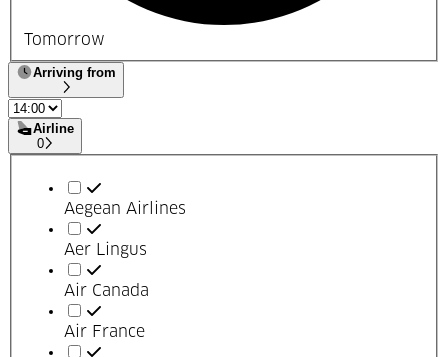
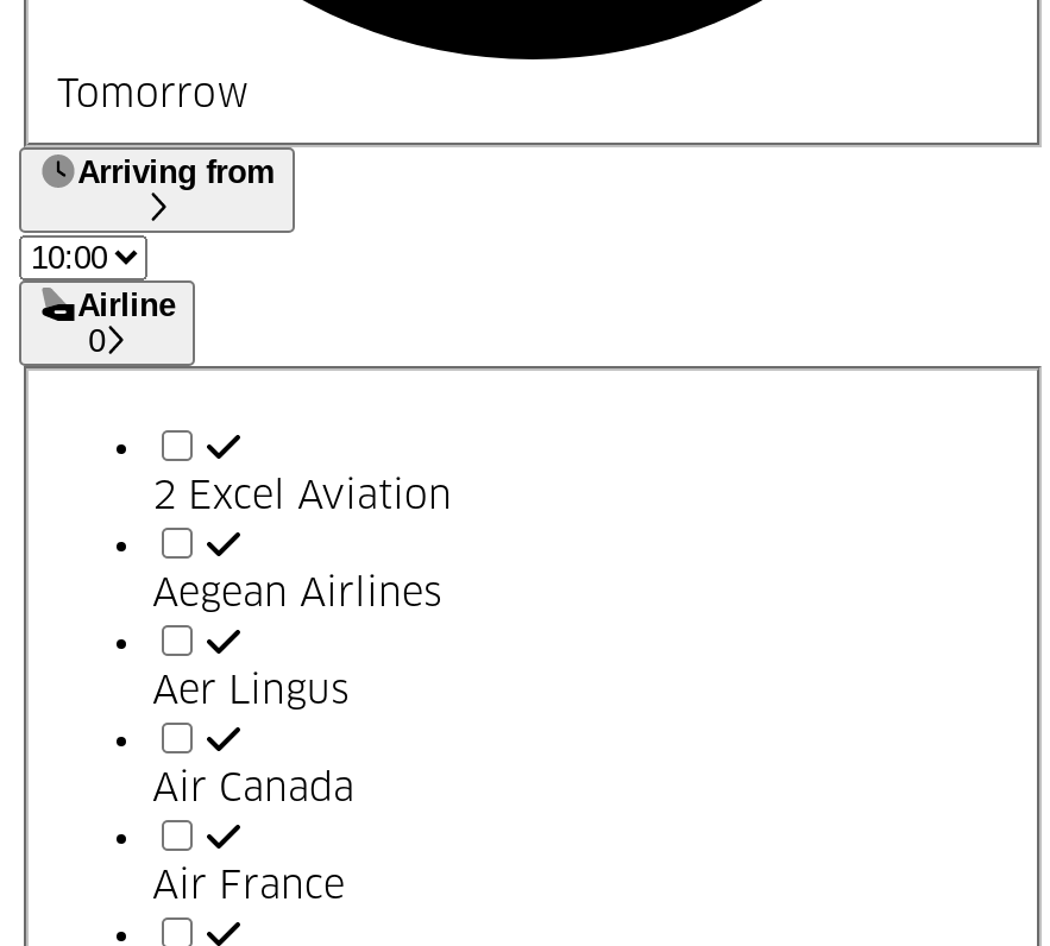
none -> [152,477,452,515] 2 Excel Aviation

